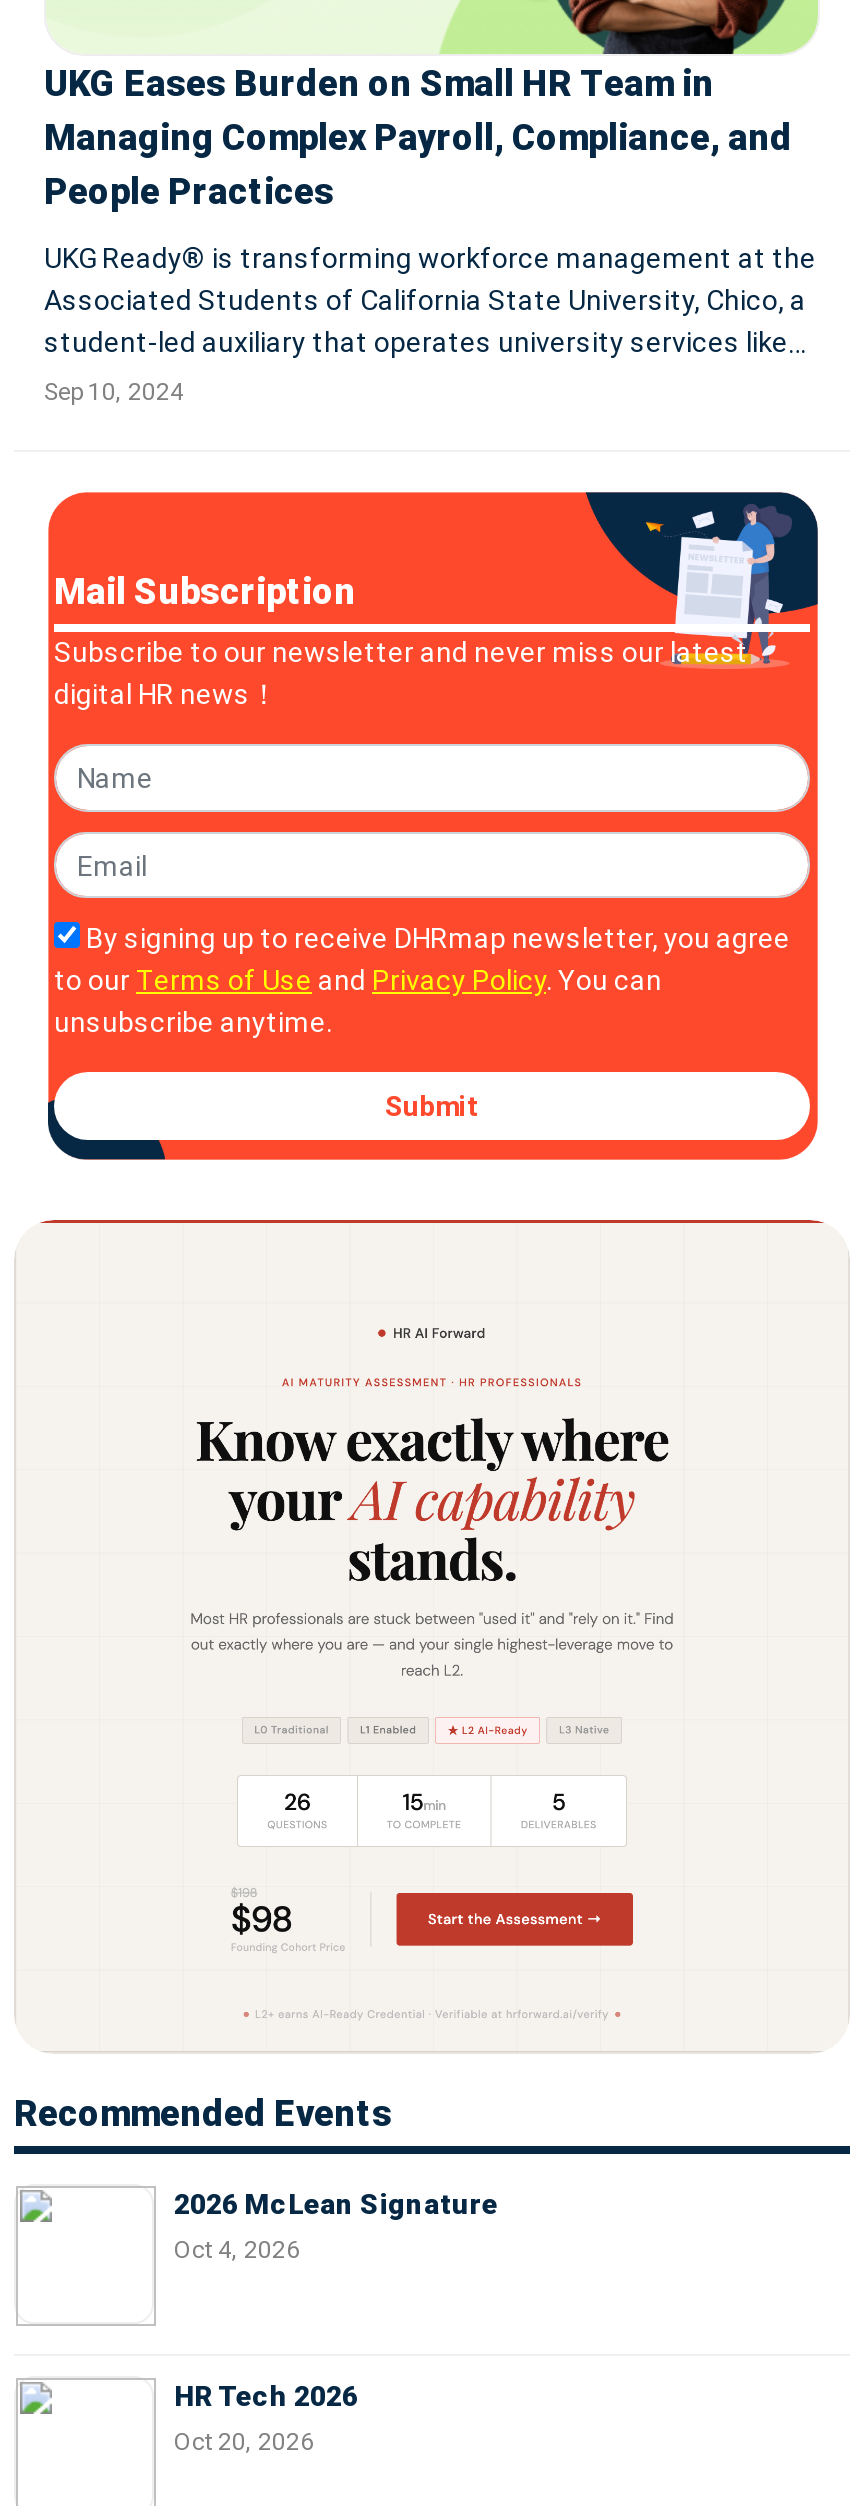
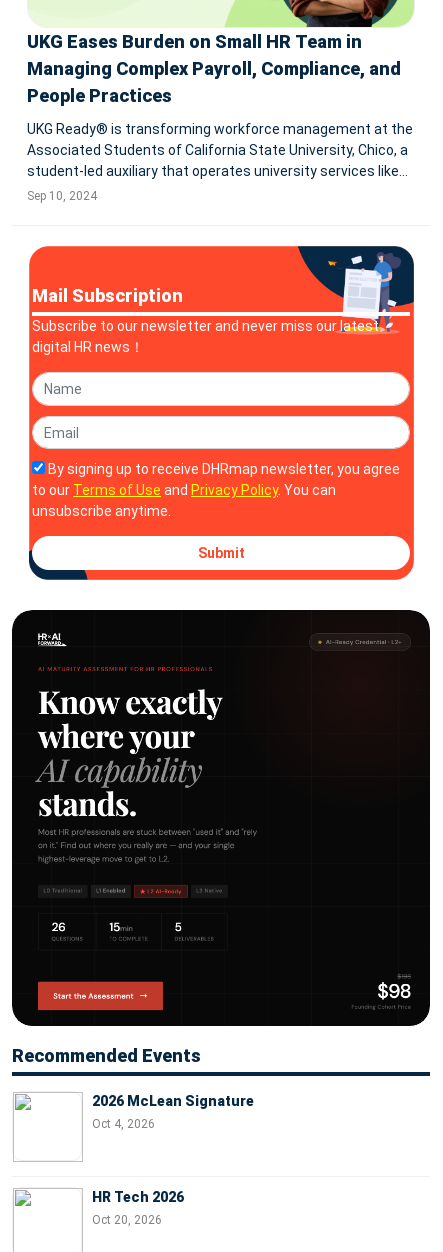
[14,1218,850,2052] [image] -> [11,609,431,1027] [image]

